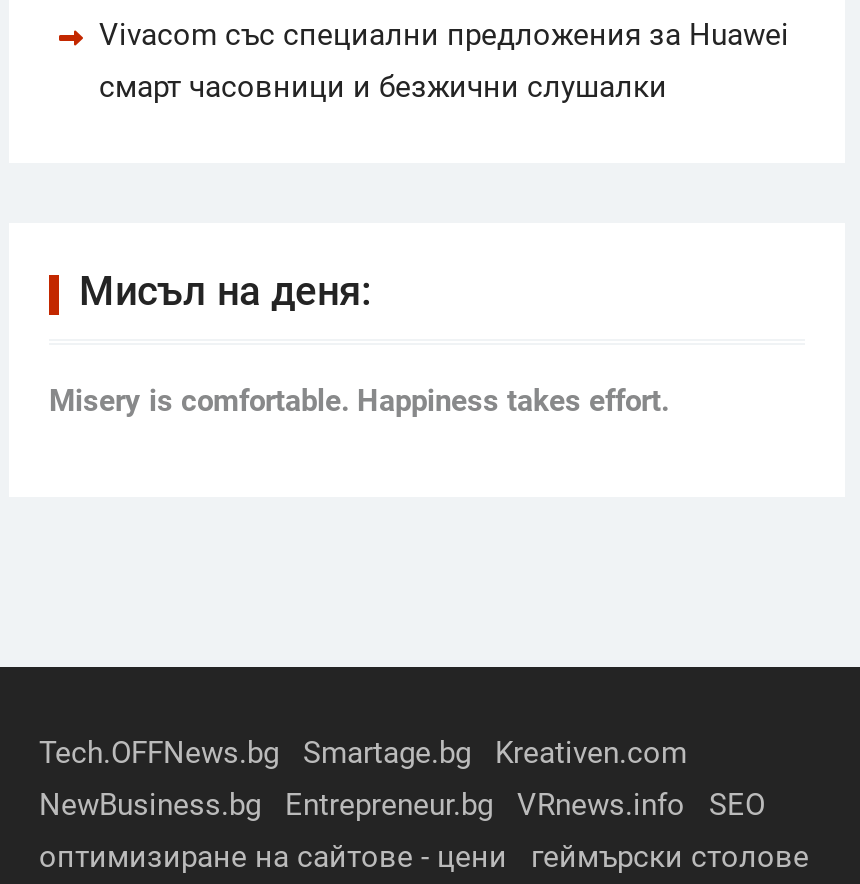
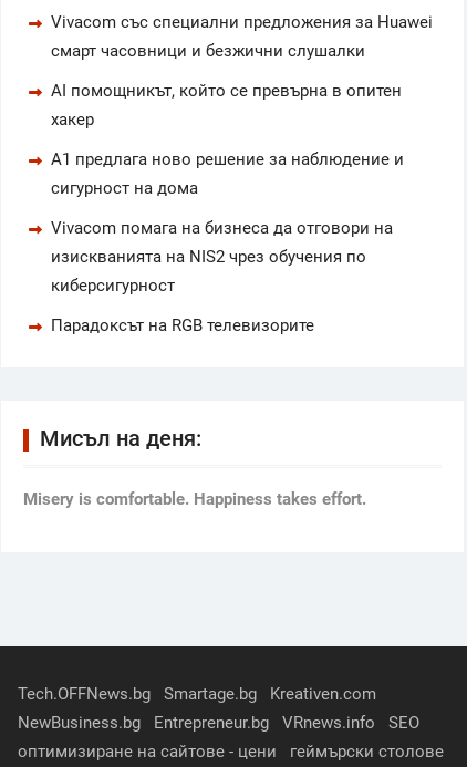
none -> [51,81,404,335] AI помощникът, който се превърна в опитен | хакер | А1 предлага ново решение за наблюдение и | сигурност на дома | Vivacom помага на бизнеса да отговори на | изискванията на NIS2 чрез обучения по | киберсигурност | Парадоксът на RGB телевизорите

